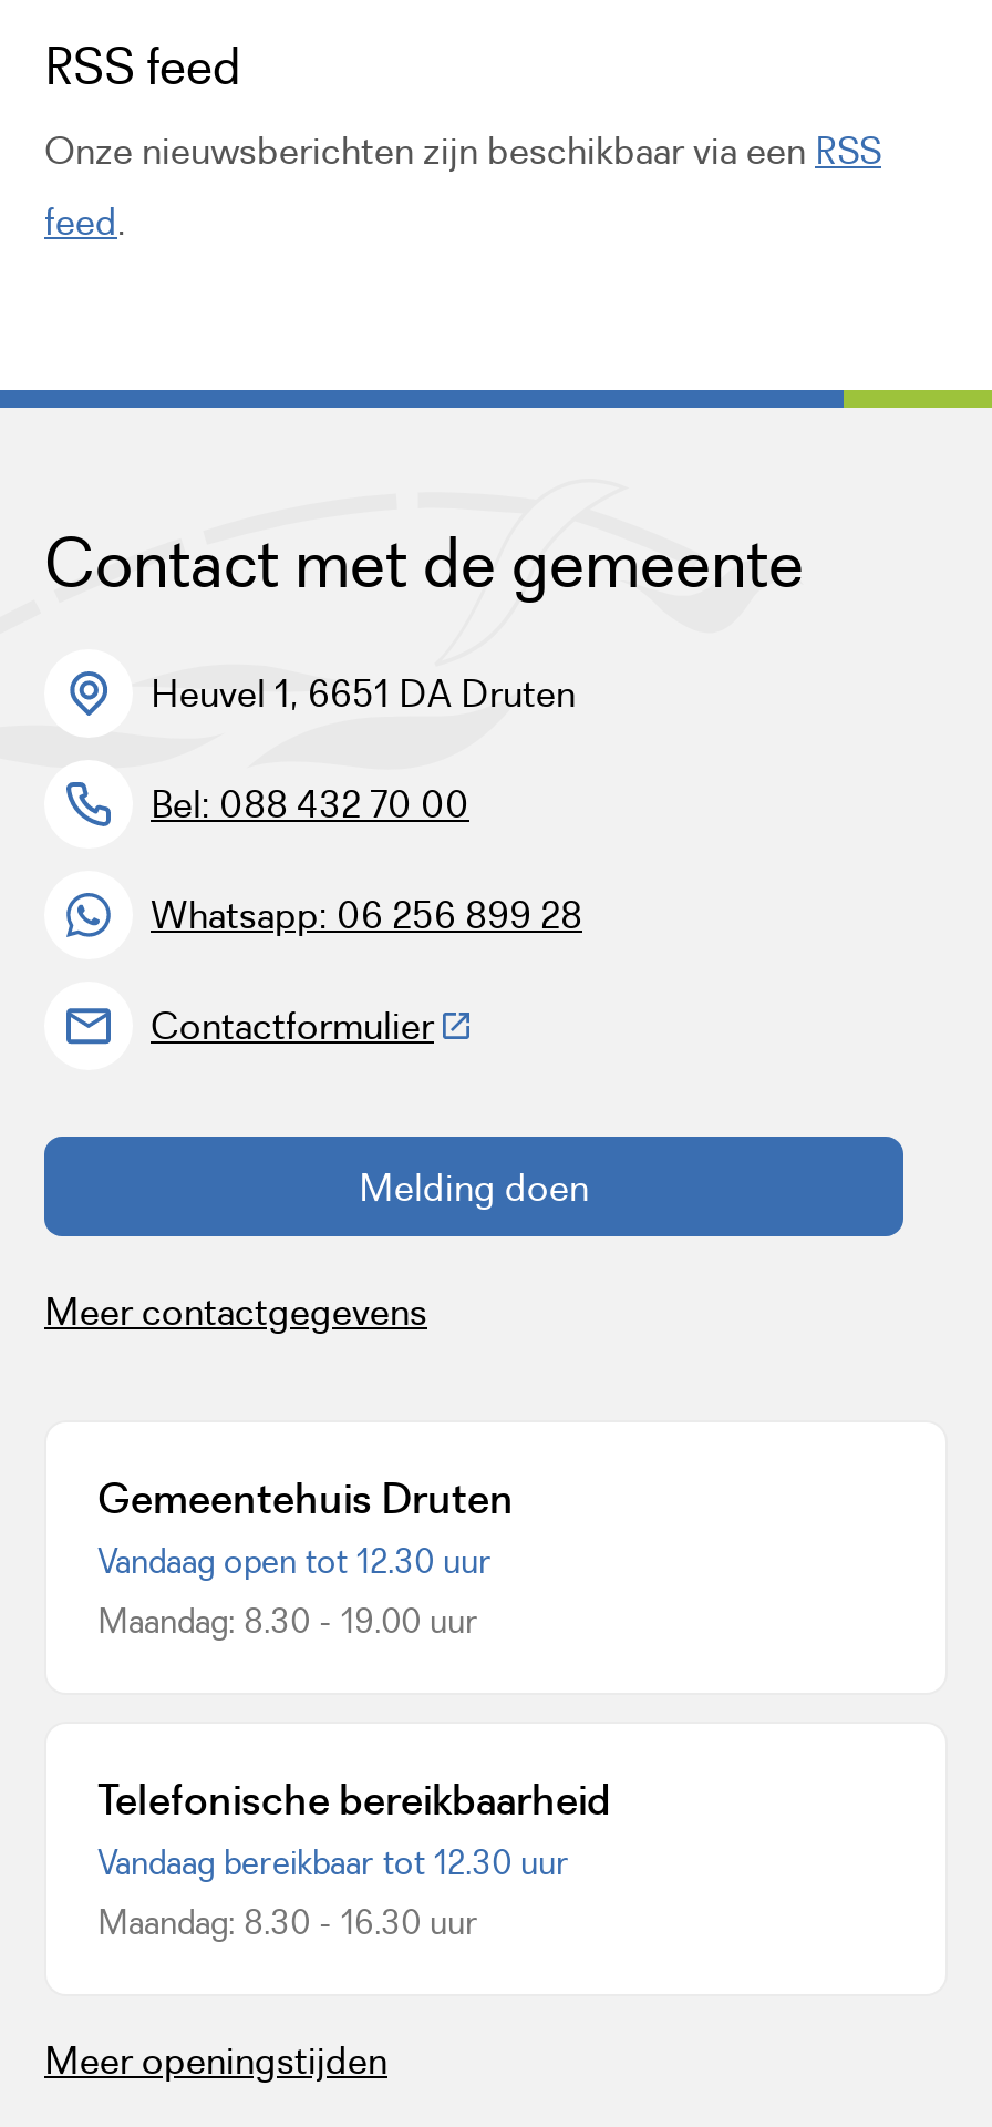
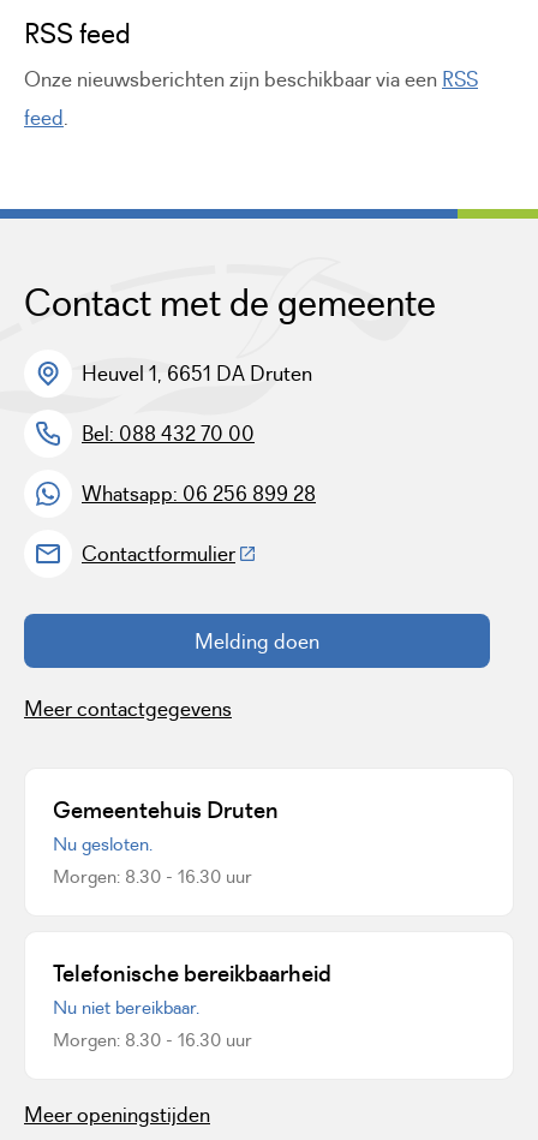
[97,1540,492,1642] Vandaag open tot 12.30 uur | Maandag: 8.30 - 19.00 uur -> [53,832,252,888] Nu gesloten. | Morgen: 8.30 - 16.30 uur
[97,1841,569,1943] Vandaag bereikbaar tot 12.30 uur | Maandag: 8.30 - 16.30 uur -> [53,996,252,1051] Nu niet bereikbaar. | Morgen: 8.30 - 16.30 uur

